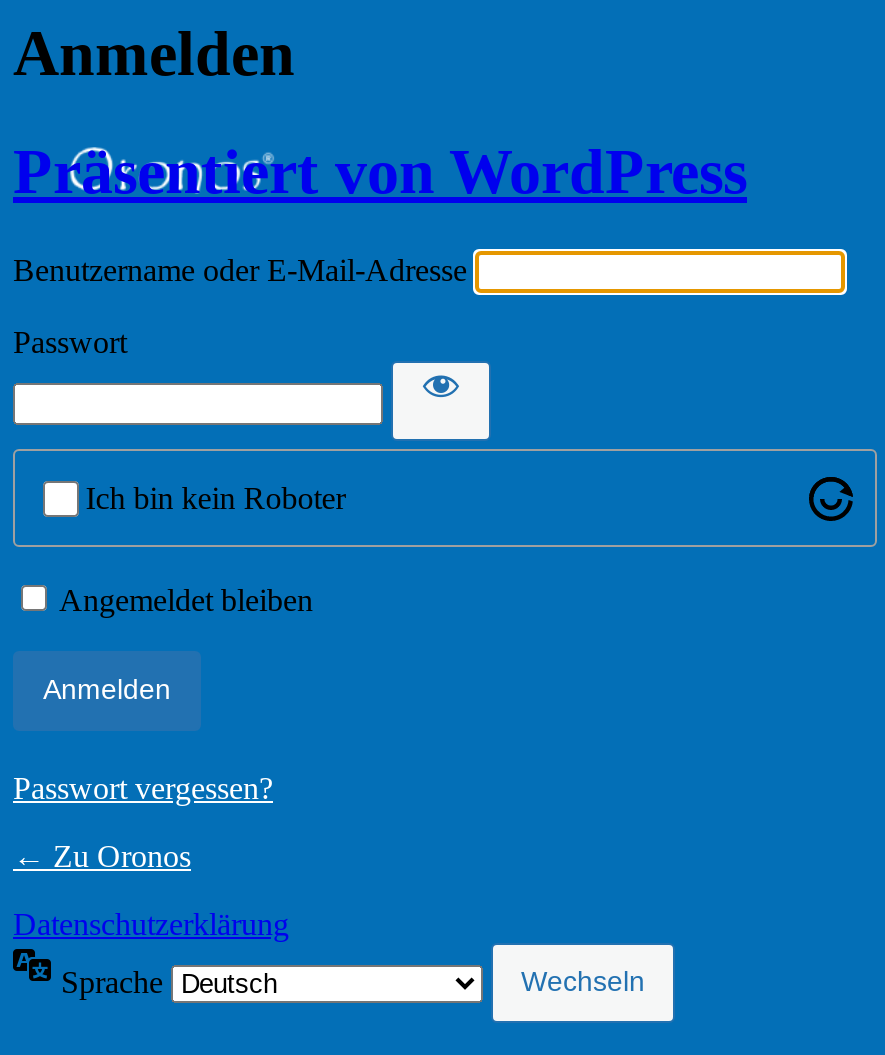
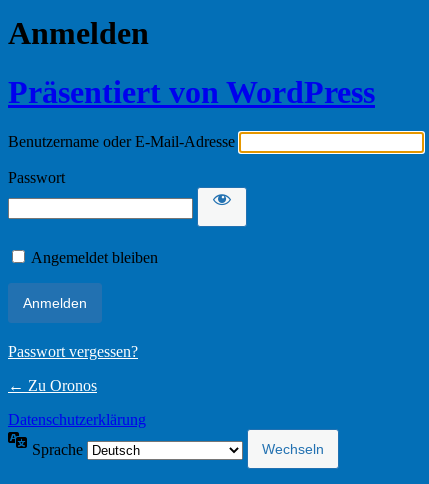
[85,480,345,514] Ich bin kein Roboter -> none

